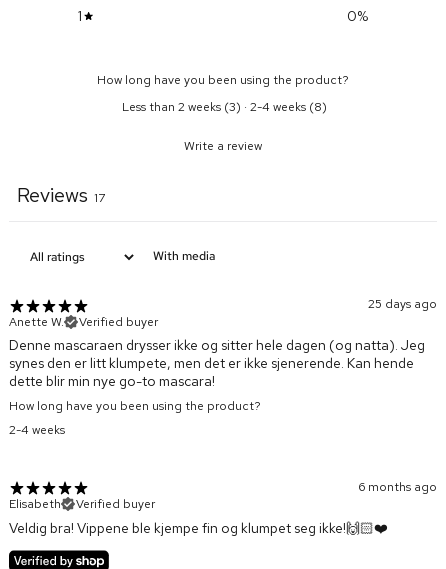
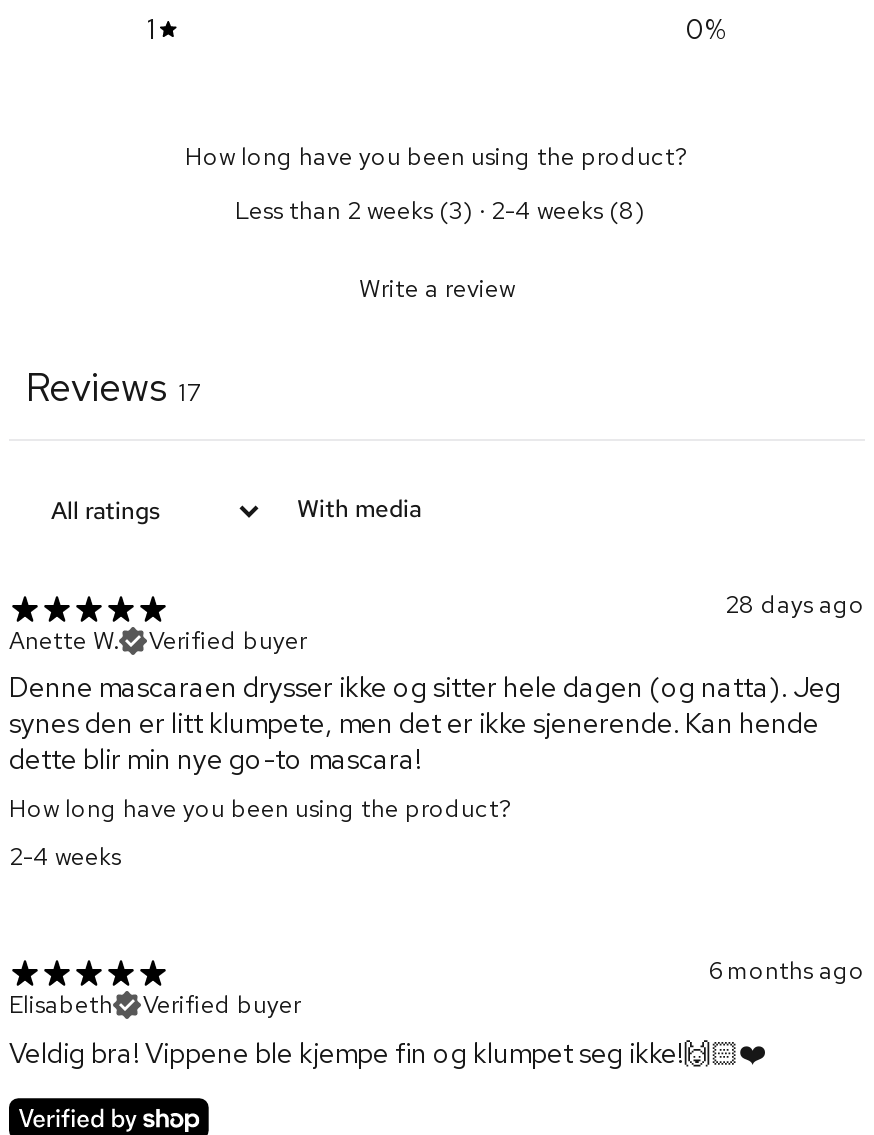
[368,296,437,312] 25 days ago -> [725,590,865,622] 28 days ago

